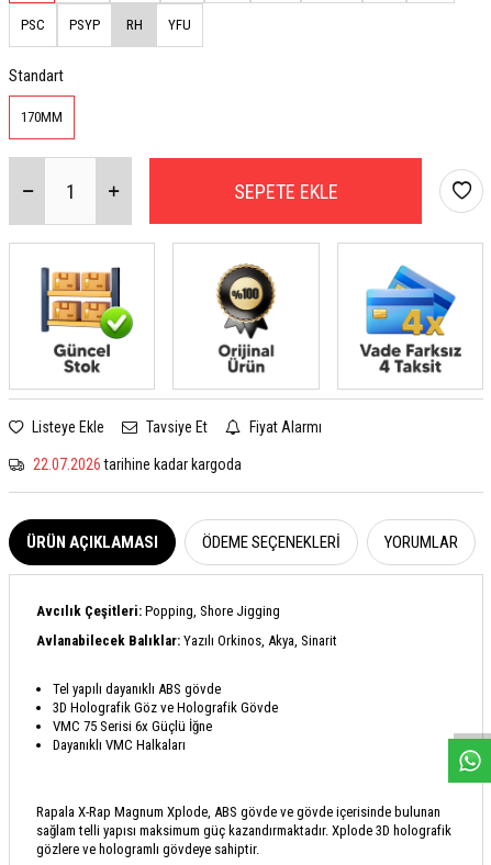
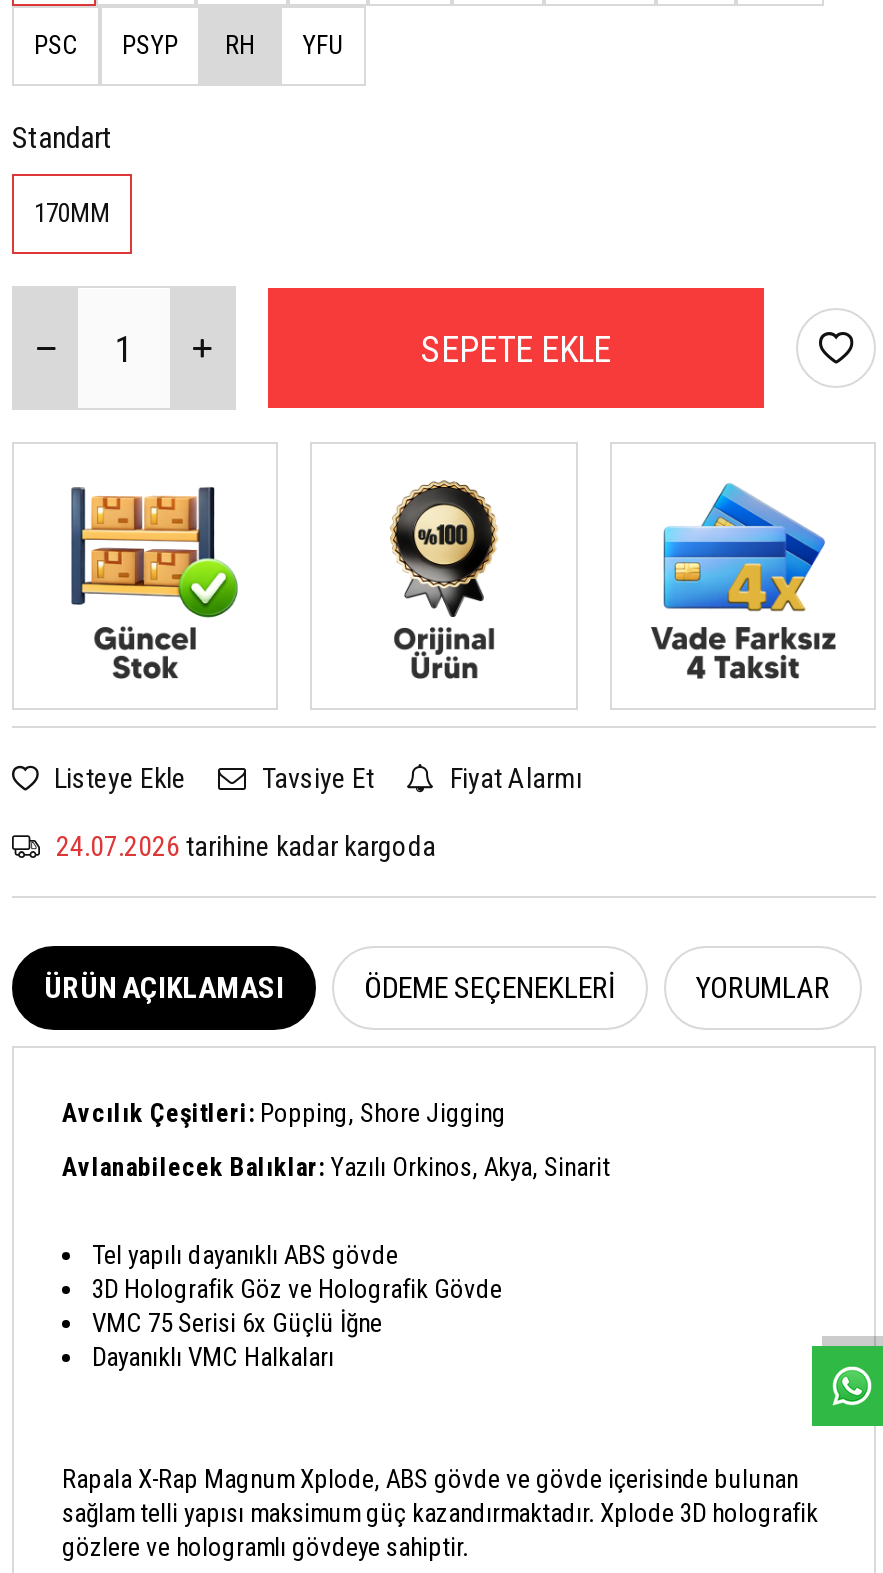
[33,455,242,473] 22.07.2026 tarihine kadar kargoda -> [56,829,436,861] 24.07.2026 tarihine kadar kargoda

